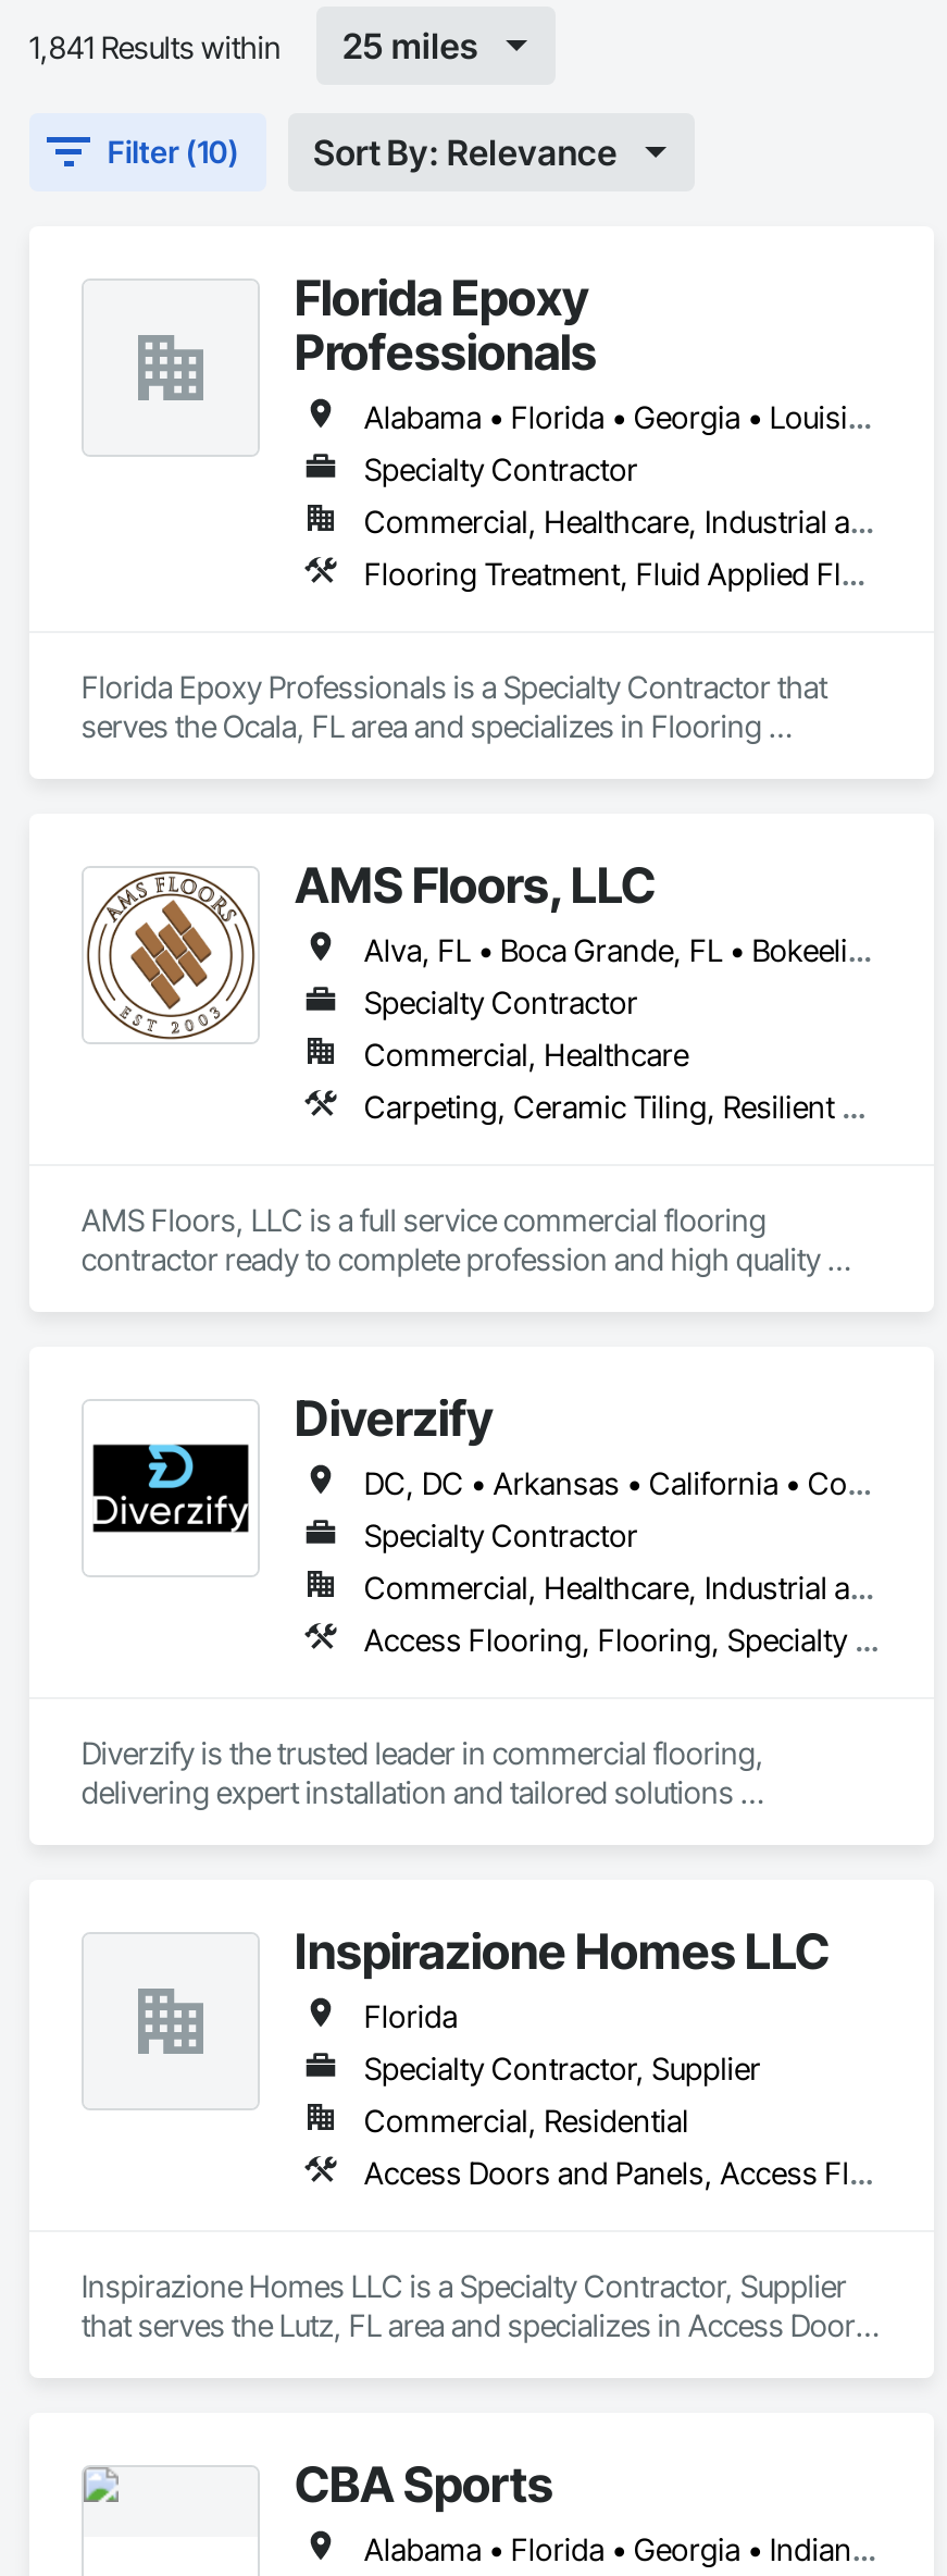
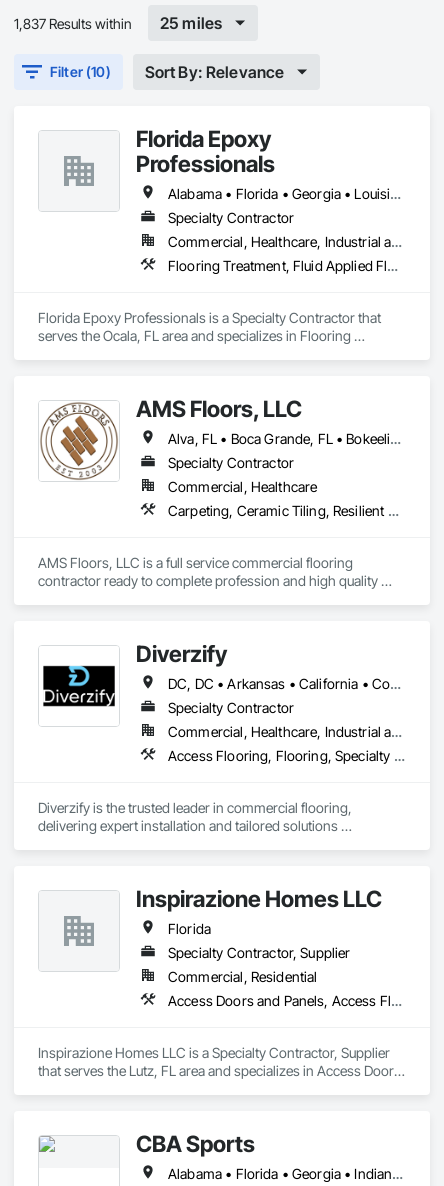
[29,27,282,64] 1,841 Results within -> [14,14,132,31] 1,837 Results within

